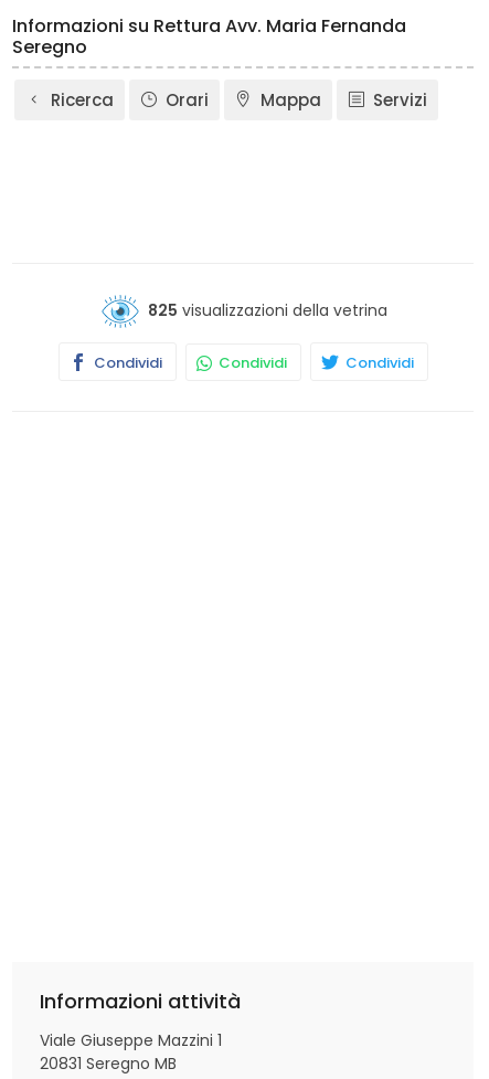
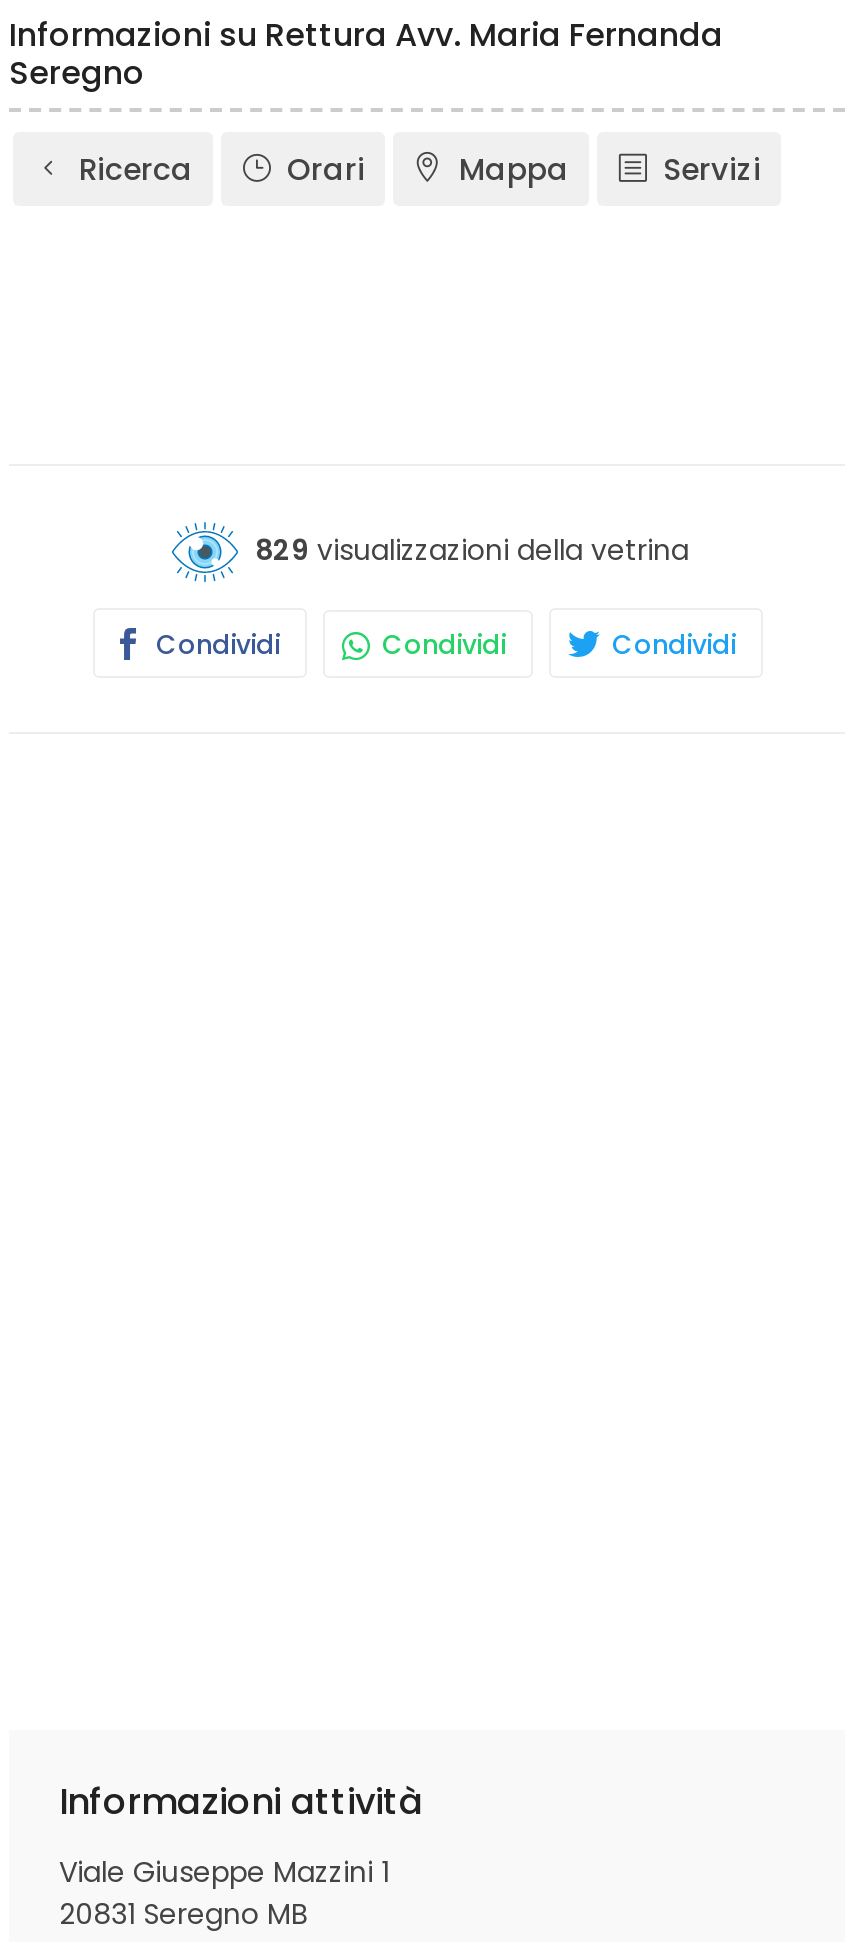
[148,299,387,321] 825 visualizzazioni della vetrina -> [255,530,689,570] 829 visualizzazioni della vetrina

